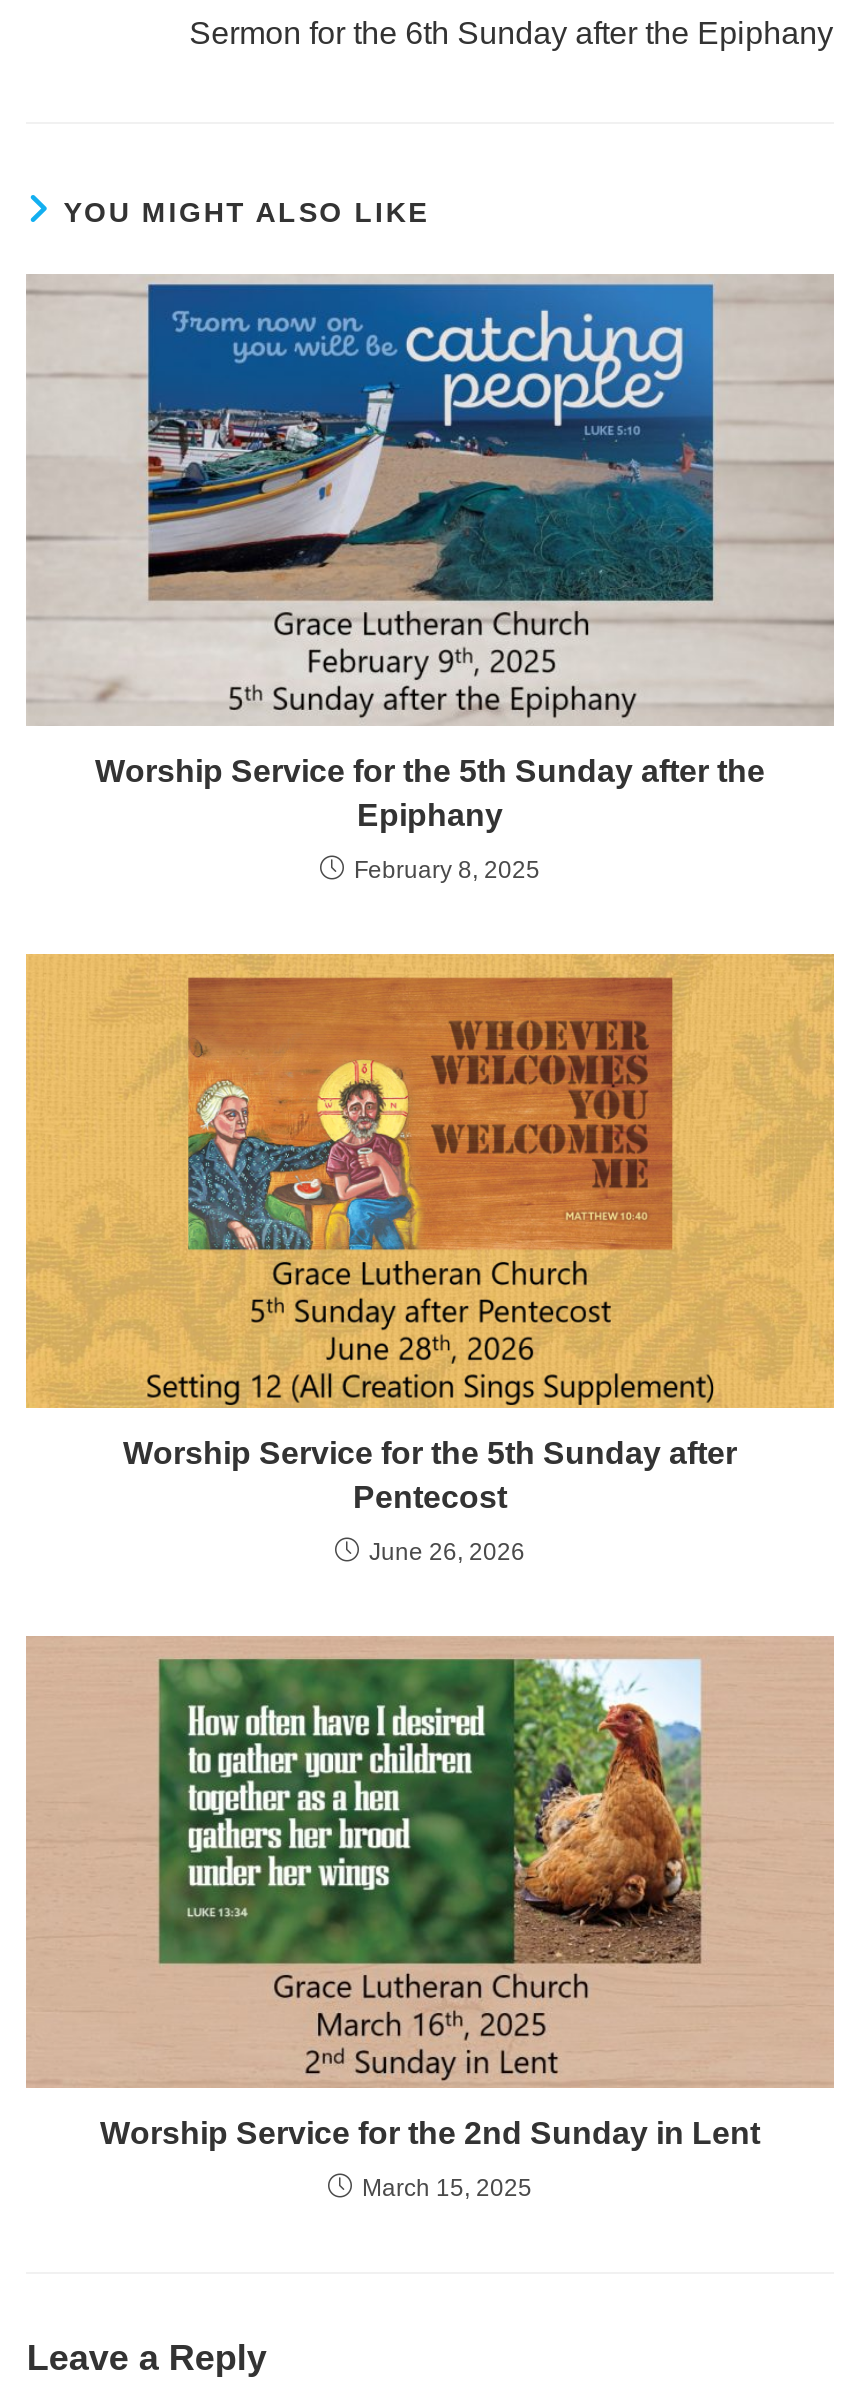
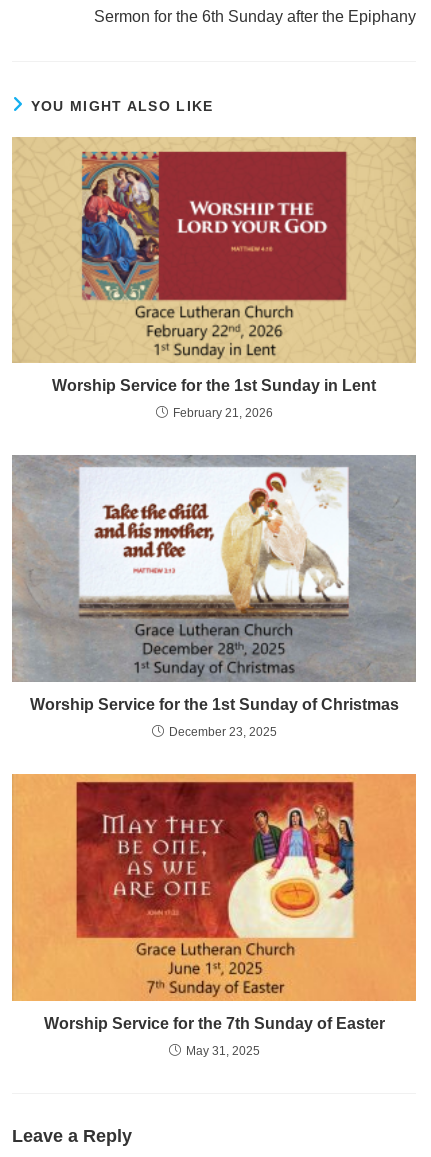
[26,276,834,832] [image] | Worship Service for the 5th Sunday after the | Epiphany -> [12,137,416,393] [image] | Worship Service for the 1st Sunday in Lent
[354,856,540,884] February 8, 2025 -> [172,405,272,419] February 21, 2026
[26,952,834,1514] [image] | Worship Service for the 5th Sunday after | Pentecost -> [12,454,416,713] [image] | Worship Service for the 1st Sunday of Christmas
[369,1538,525,1566] June 26, 2026 -> [168,725,276,739] December 23, 2025
[26,1636,834,2149] [image] | Worship Service for the 2nd Sunday in Lent -> [13,774,416,1032] [image] | Worship Service for the 7th Sunday of Easter
[362,2173,532,2201] March 15, 2025 -> [185,1044,259,1058] May 31, 2025

